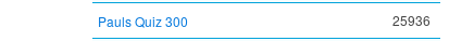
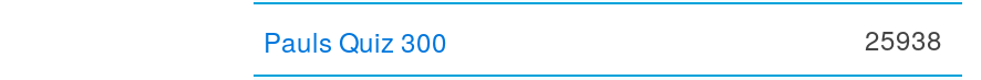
[392,11,431,29] 25936 -> [865,20,942,57] 25938

